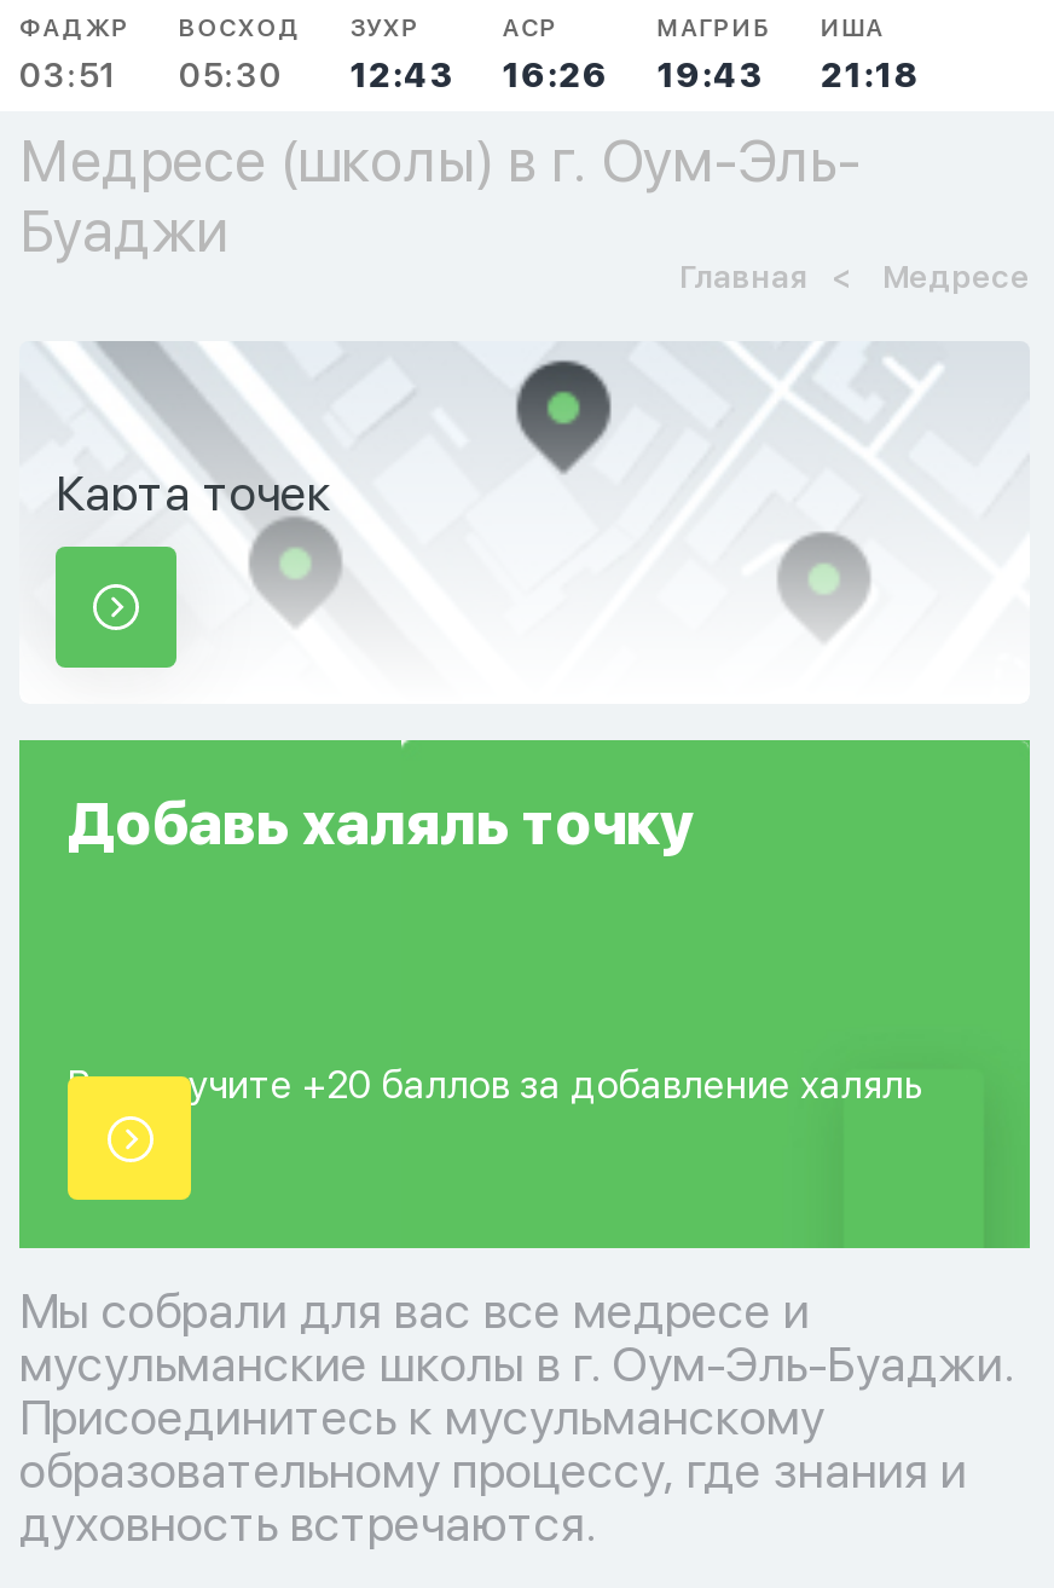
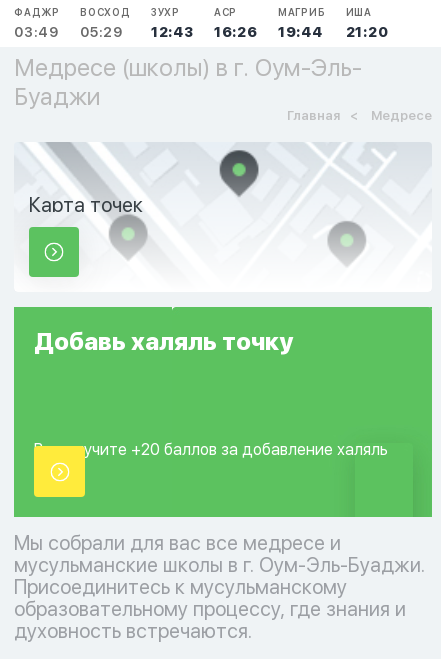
[19,56,116,94] 03:51 -> [14,24,59,40] 03:49
[179,56,283,94] 05:30 -> [80,24,123,40] 05:29
[657,56,763,94] 19:43 -> [278,24,323,40] 19:44
[821,56,920,94] 21:18 -> [346,24,389,40] 21:20

